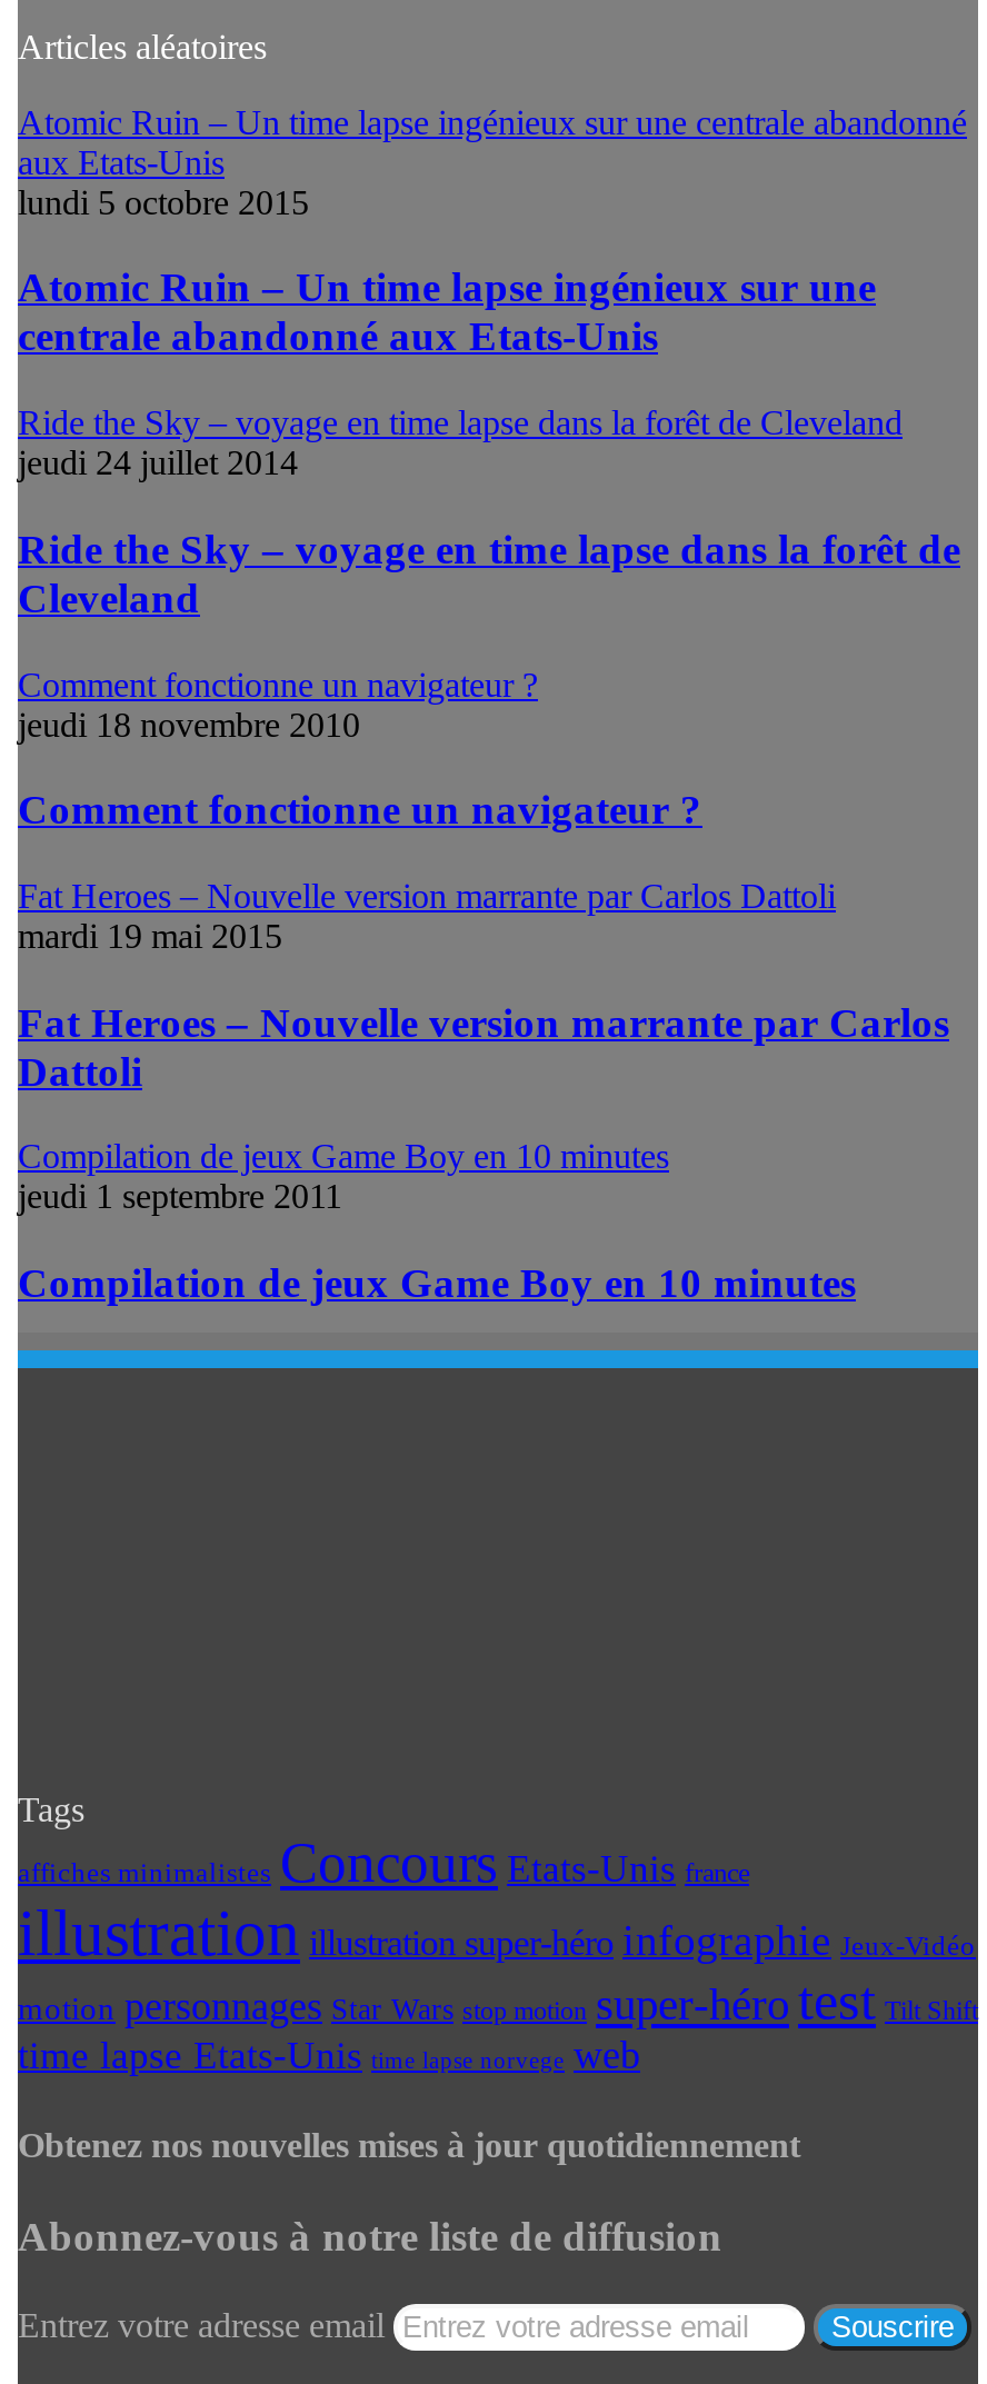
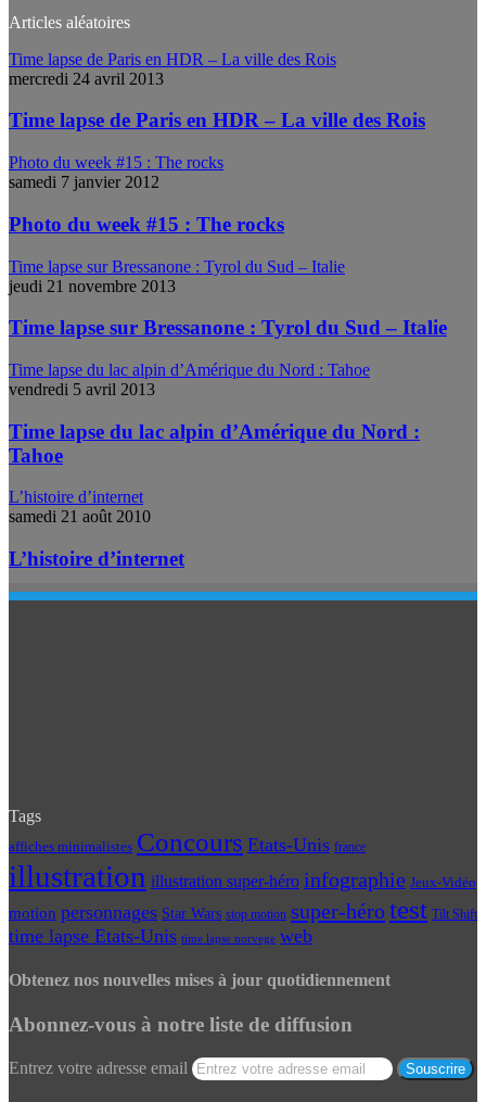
[18,103,967,221] Atomic Ruin – Un time lapse ingénieux sur une centrale abandonné | aux Etats-Unis | lundi 5 octobre 2015 -> [9,50,336,88] Time lapse de Paris en HDR – La ville des Rois | mercredi 24 avril 2013
[18,264,876,360] Atomic Ruin – Un time lapse ingénieux sur une | centrale abandonné aux Etats-Unis -> [9,109,425,132] Time lapse de Paris en HDR – La ville des Rois
[18,404,903,481] Ride the Sky – voyage en time lapse dans la forêt de Cleveland | jeudi 24 juillet 2014 -> [9,153,223,191] Photo du week #15 : The rocks | samedi 7 janvier 2012
[18,525,960,621] Ride the Sky – voyage en time lapse dans la forêt de | Cleveland -> [9,213,284,235] Photo du week #15 : The rocks
[18,665,538,743] Comment fonctionne un navigateur ? | jeudi 18 novembre 2010 -> [9,257,345,295] Time lapse sur Bressanone : Tyrol du Sud – Italie | jeudi 21 novembre 2013
[18,786,702,833] Comment fonctionne un navigateur ? -> [9,316,447,339] Time lapse sur Bressanone : Tyrol du Sud – Italie
[18,877,836,955] Fat Heroes – Nouvelle version marrante par Carlos Dattoli | mardi 19 mai 2015 -> [9,360,370,398] Time lapse du lac alpin d’Amérique du Nord : Tahoe | vendredi 5 avril 2013
[18,999,949,1094] Fat Heroes – Nouvelle version marrante par Carlos | Dattoli -> [9,420,420,467] Time lapse du lac alpin d’Amérique du Nord : | Tahoe
[18,1138,669,1216] Compilation de jeux Game Boy en 10 minutes | jeudi 1 septembre 2011 -> [9,488,151,526] L’histoire d’internet | samedi 21 août 2010
[18,1260,856,1306] Compilation de jeux Game Boy en 10 minutes -> [9,547,184,570] L’histoire d’internet

